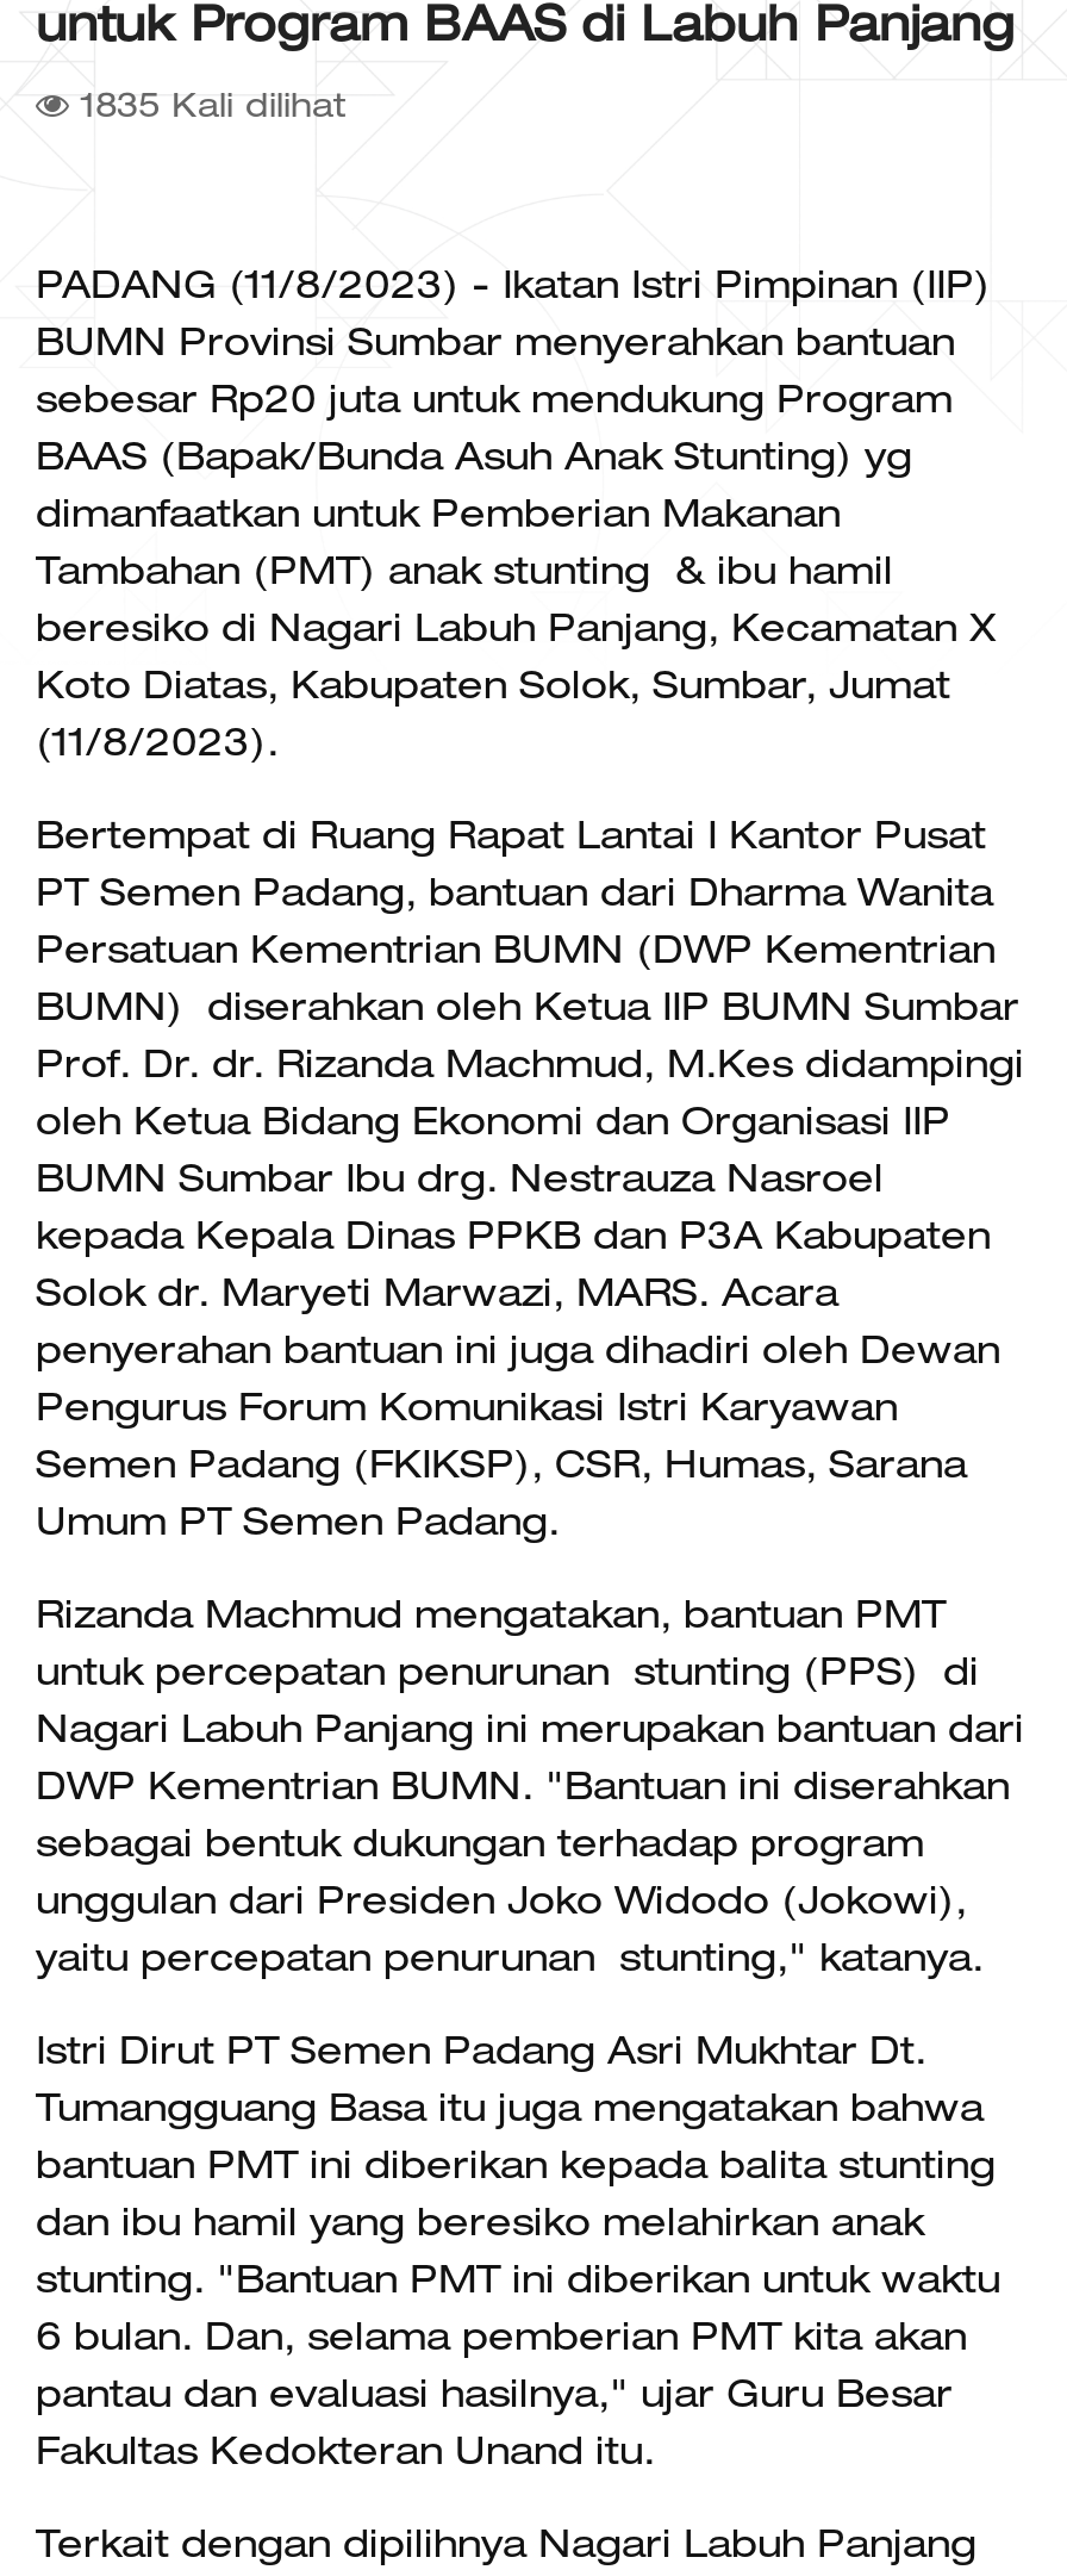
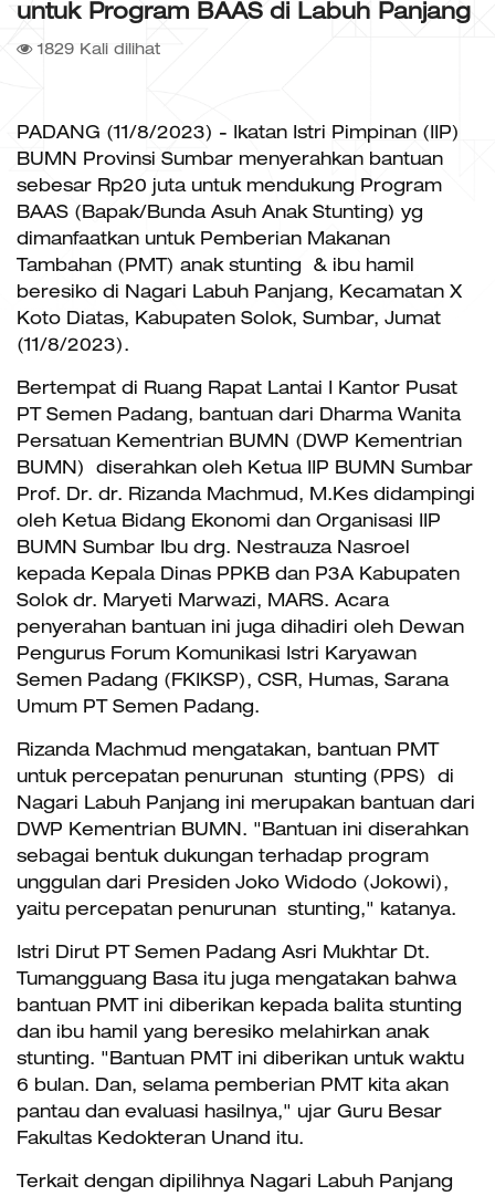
[69,93,345,124] 1835 Kali dilihat -> [32,43,160,58] 1829 Kali dilihat

